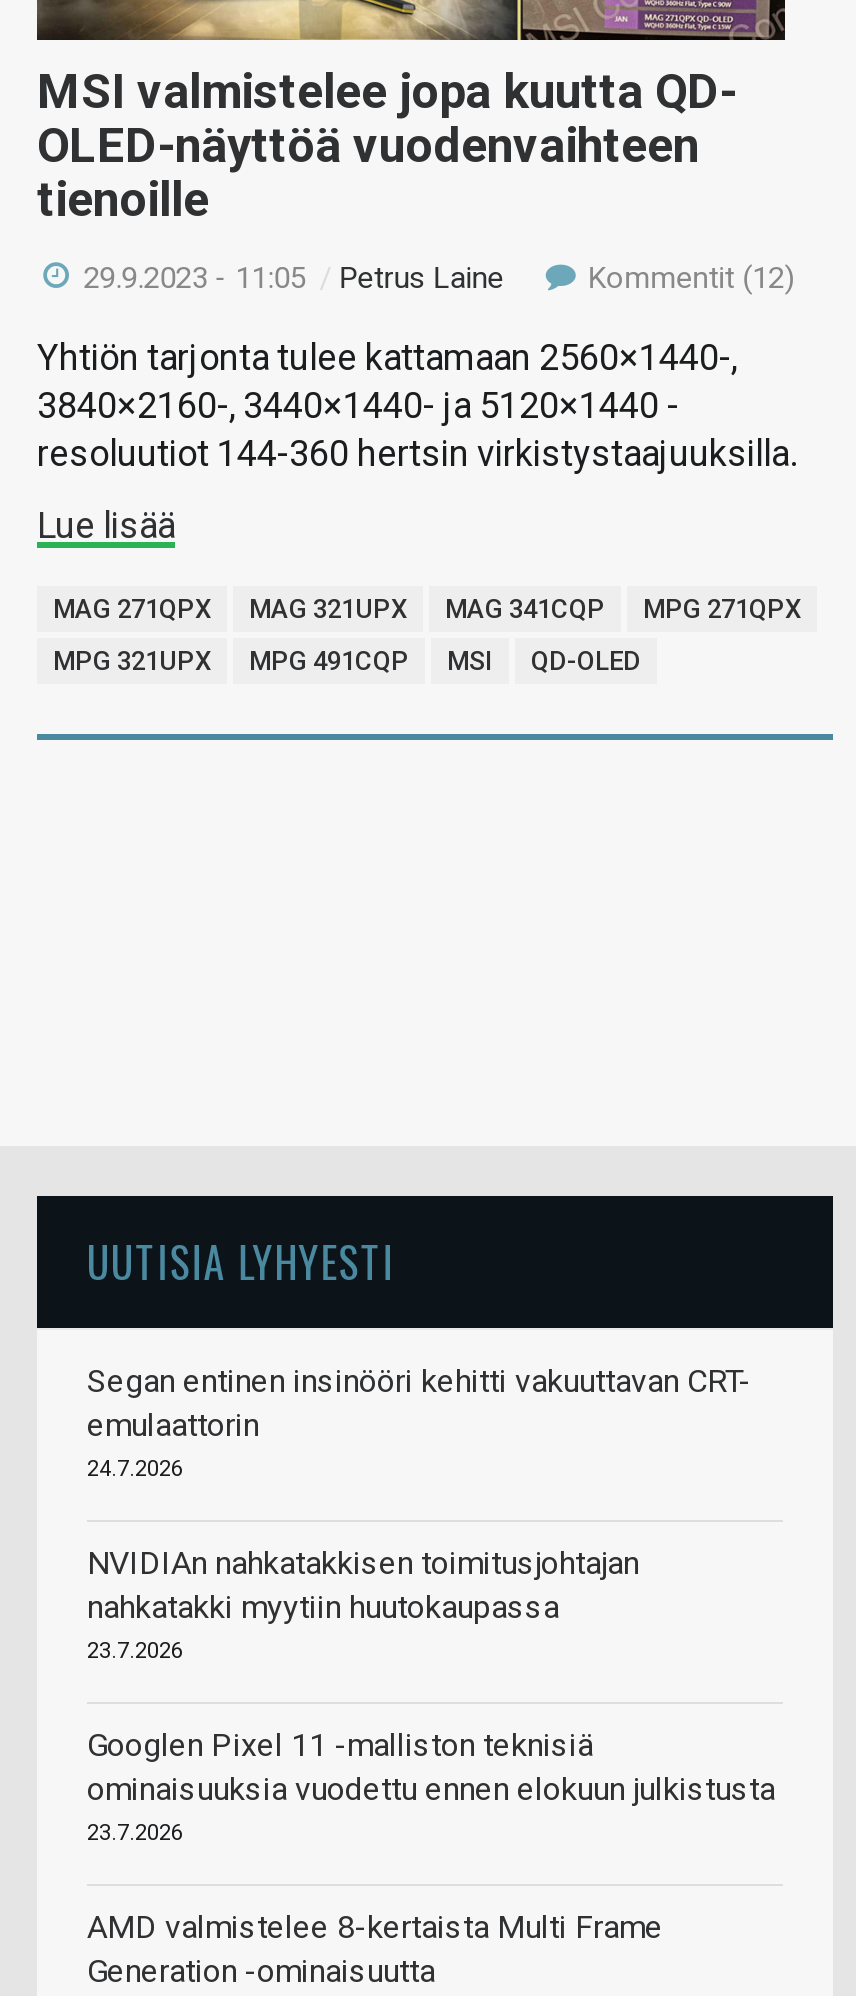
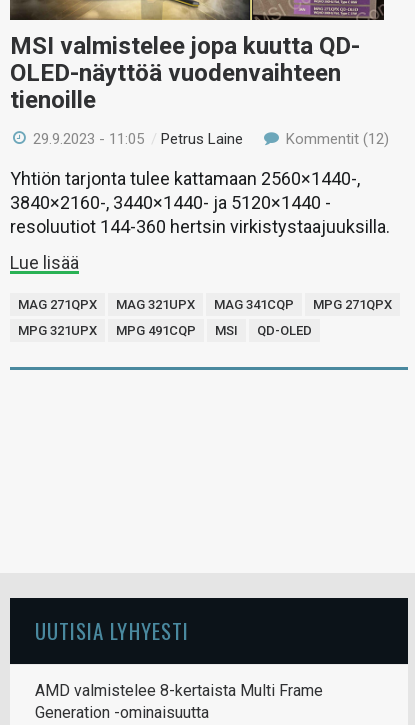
[87,1362,775,1846] Segan entinen insinööri kehitti vakuuttavan CRT- | emulaattorin | 24.7.2026 | NVIDIAn nahkatakkisen toimitusjohtajan | nahkatakki myytiin huutokaupassa | 23.7.2026 | Googlen Pixel 11 -malliston teknisiä | ominaisuuksia vuodettu ennen elokuun julkistusta | 23.7.2026 -> none

